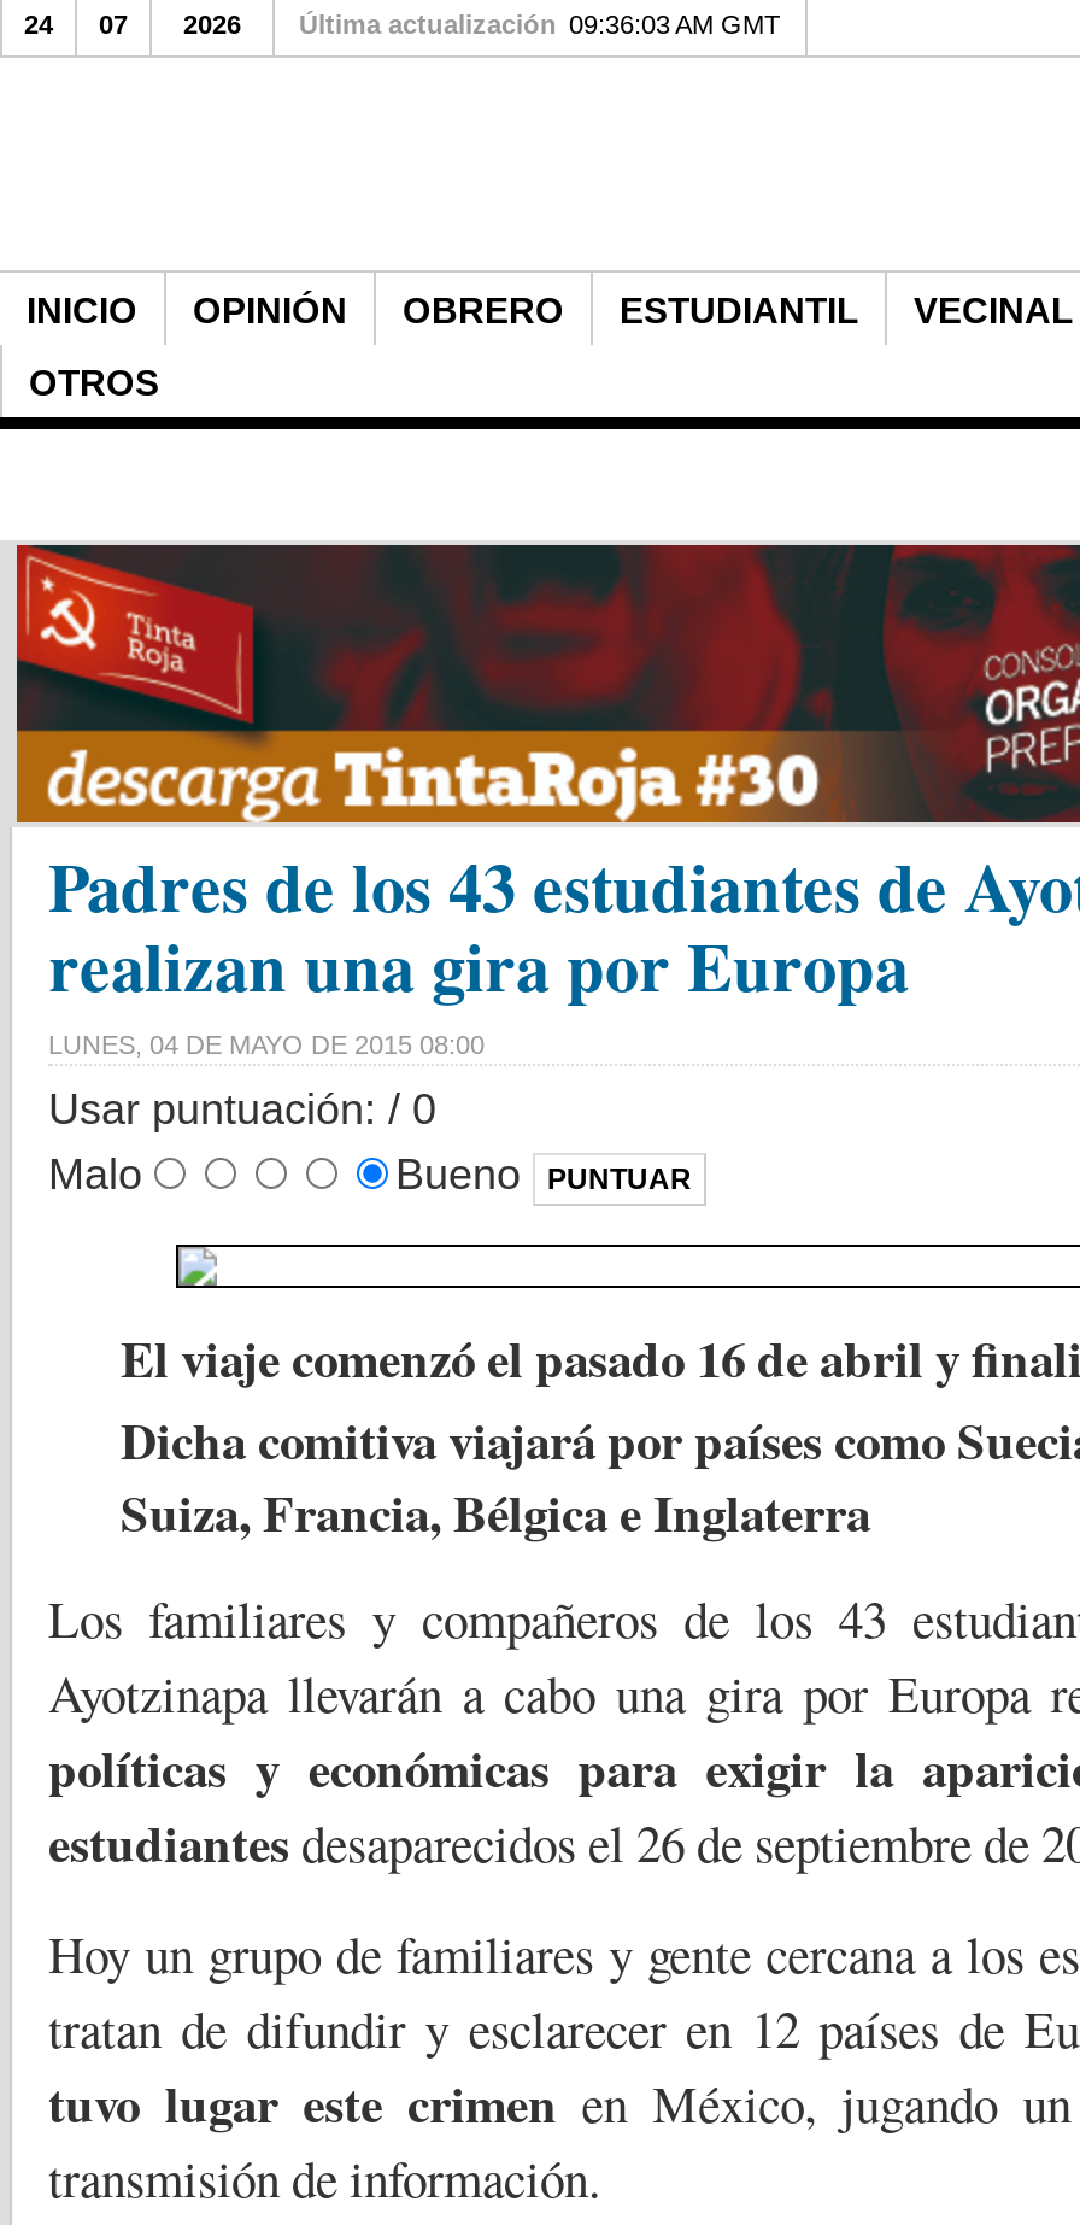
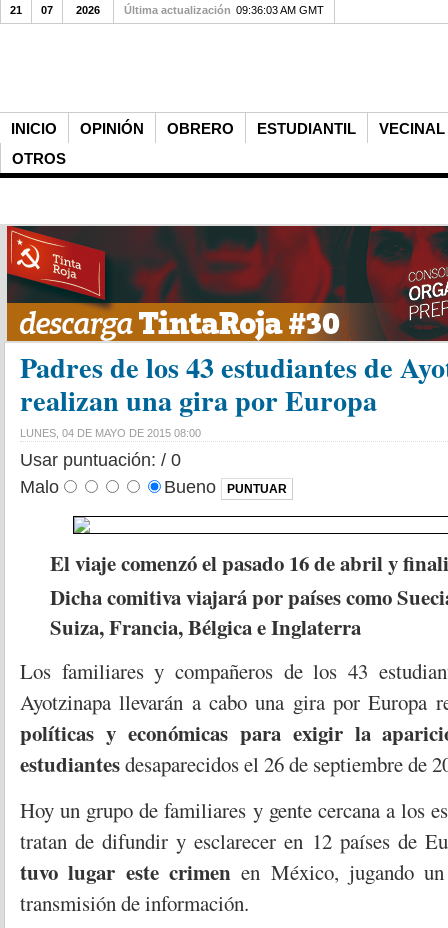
[24,10,53,39] 24 -> [10,4,22,16] 21

